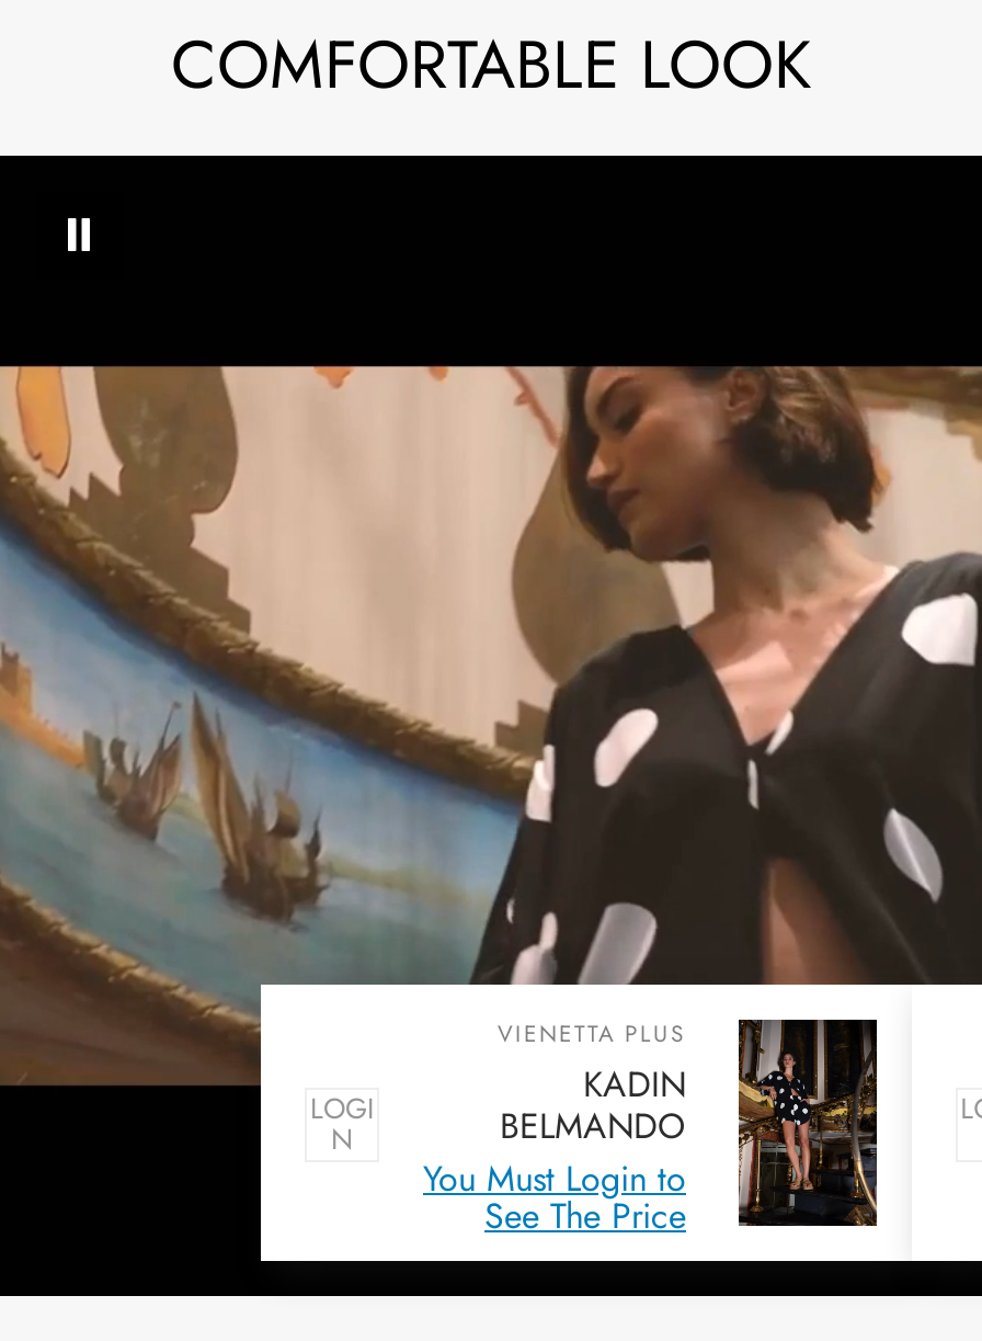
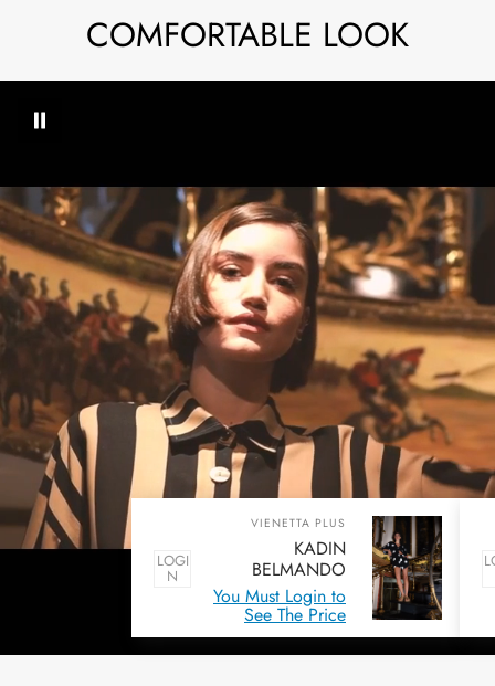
[7,364,975,1083] [image] -> [3,187,492,549] [image]

